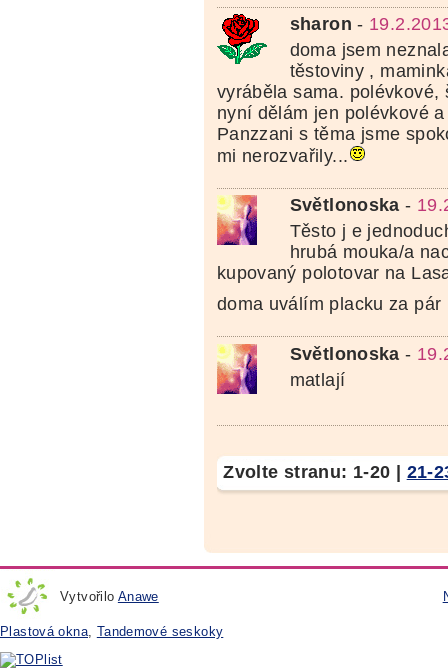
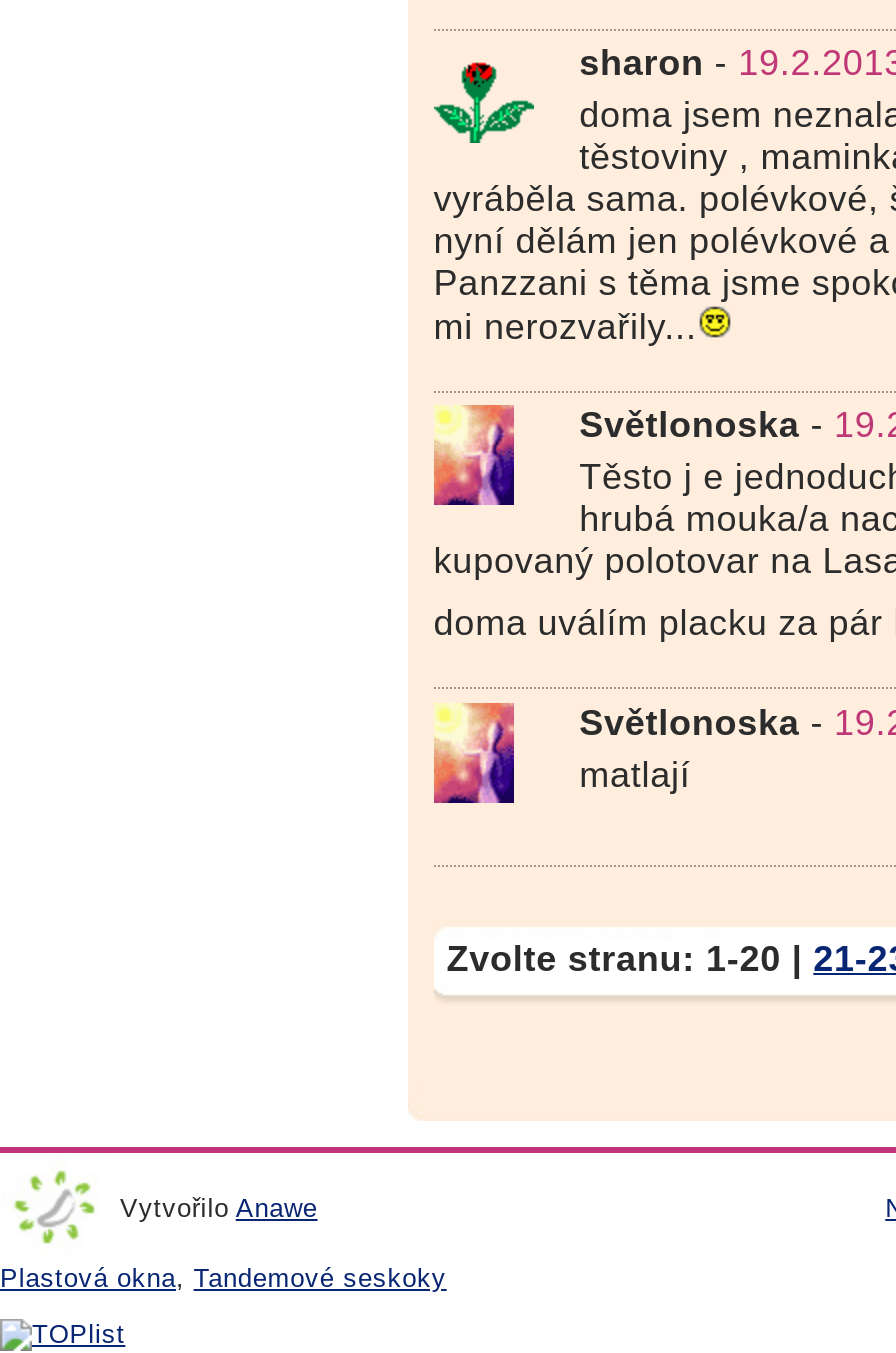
[221,13,260,55] [image] -> [444,43,518,123] [image]

